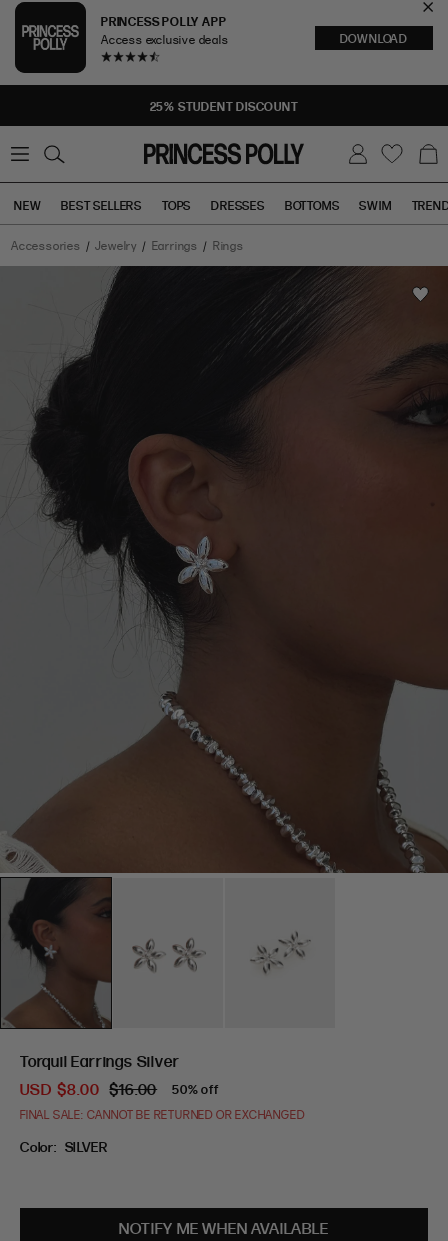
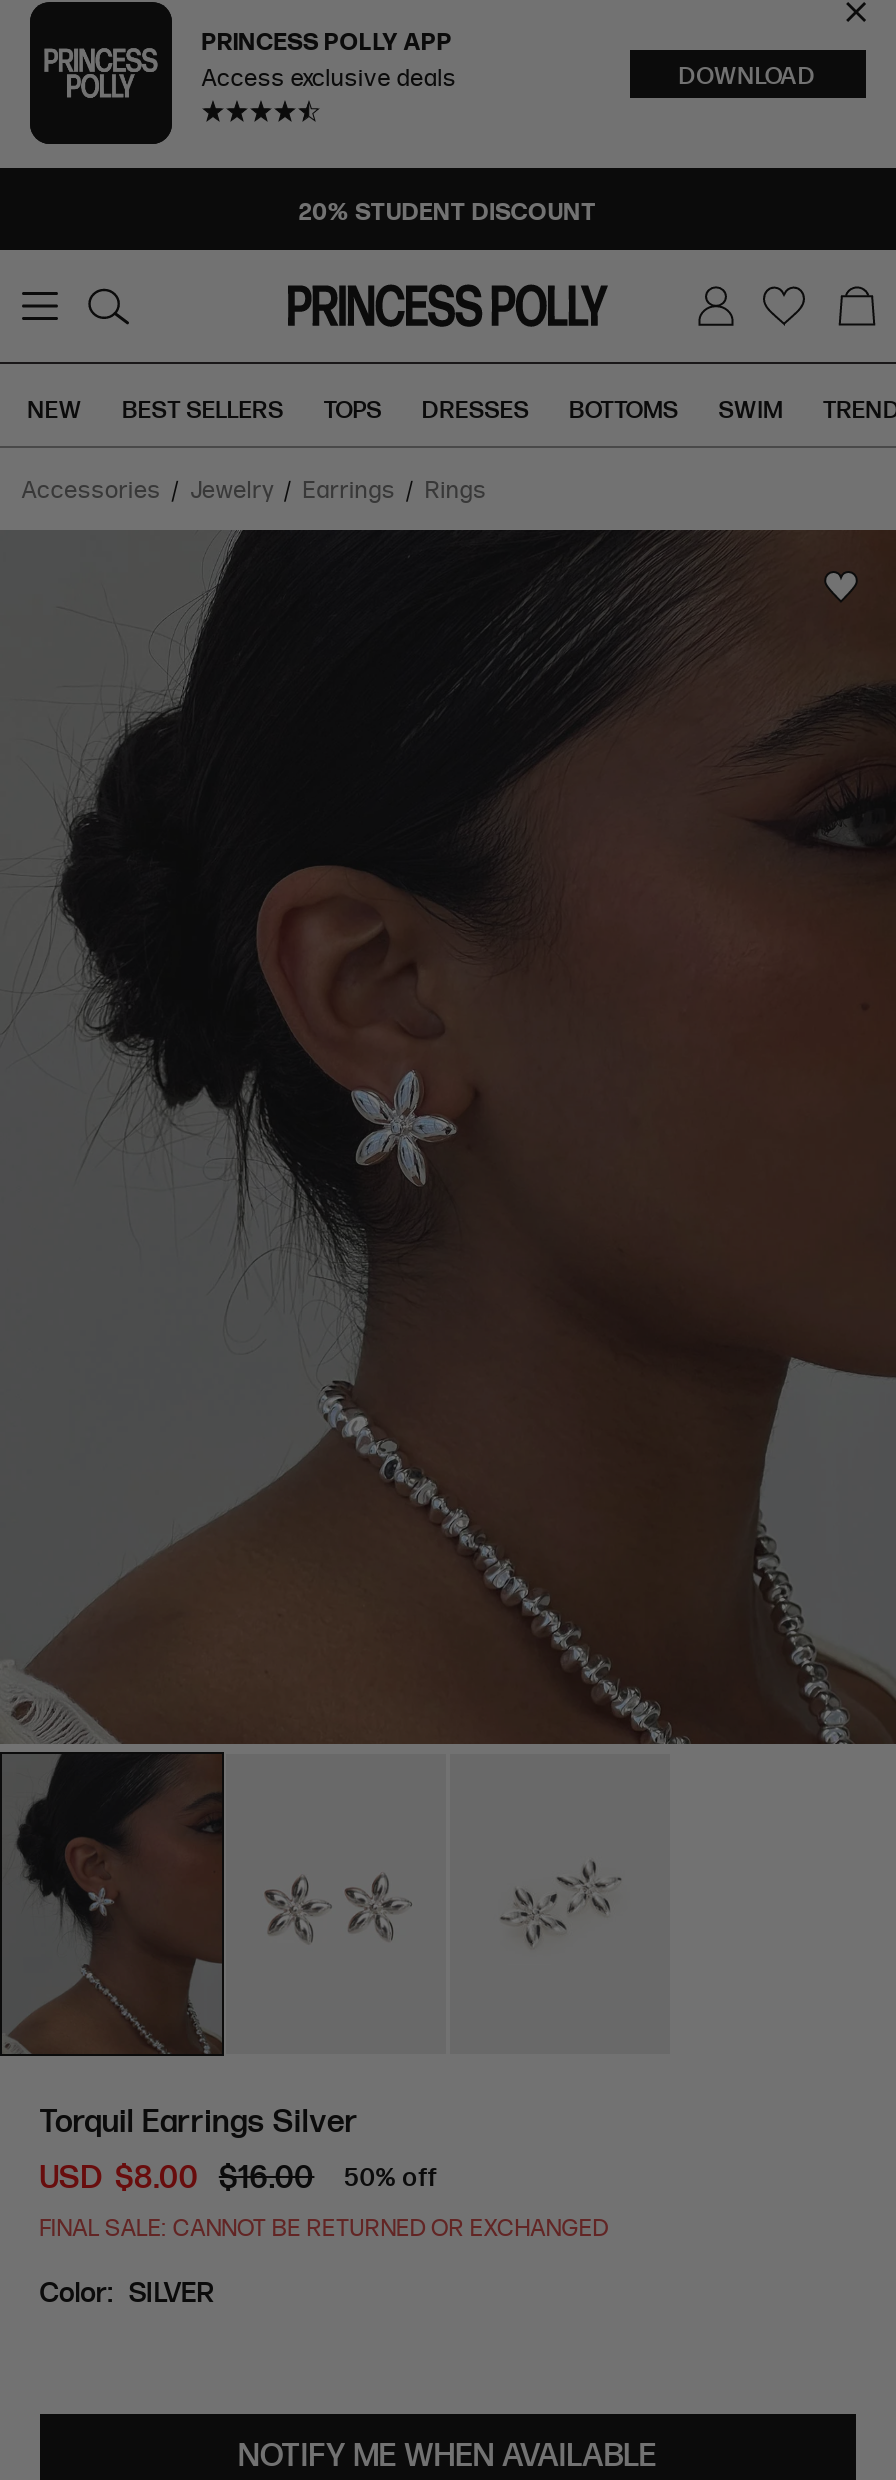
[149,98,298,114] 25% STUDENT DISCOUNT -> [299,194,597,226] 20% STUDENT DISCOUNT

